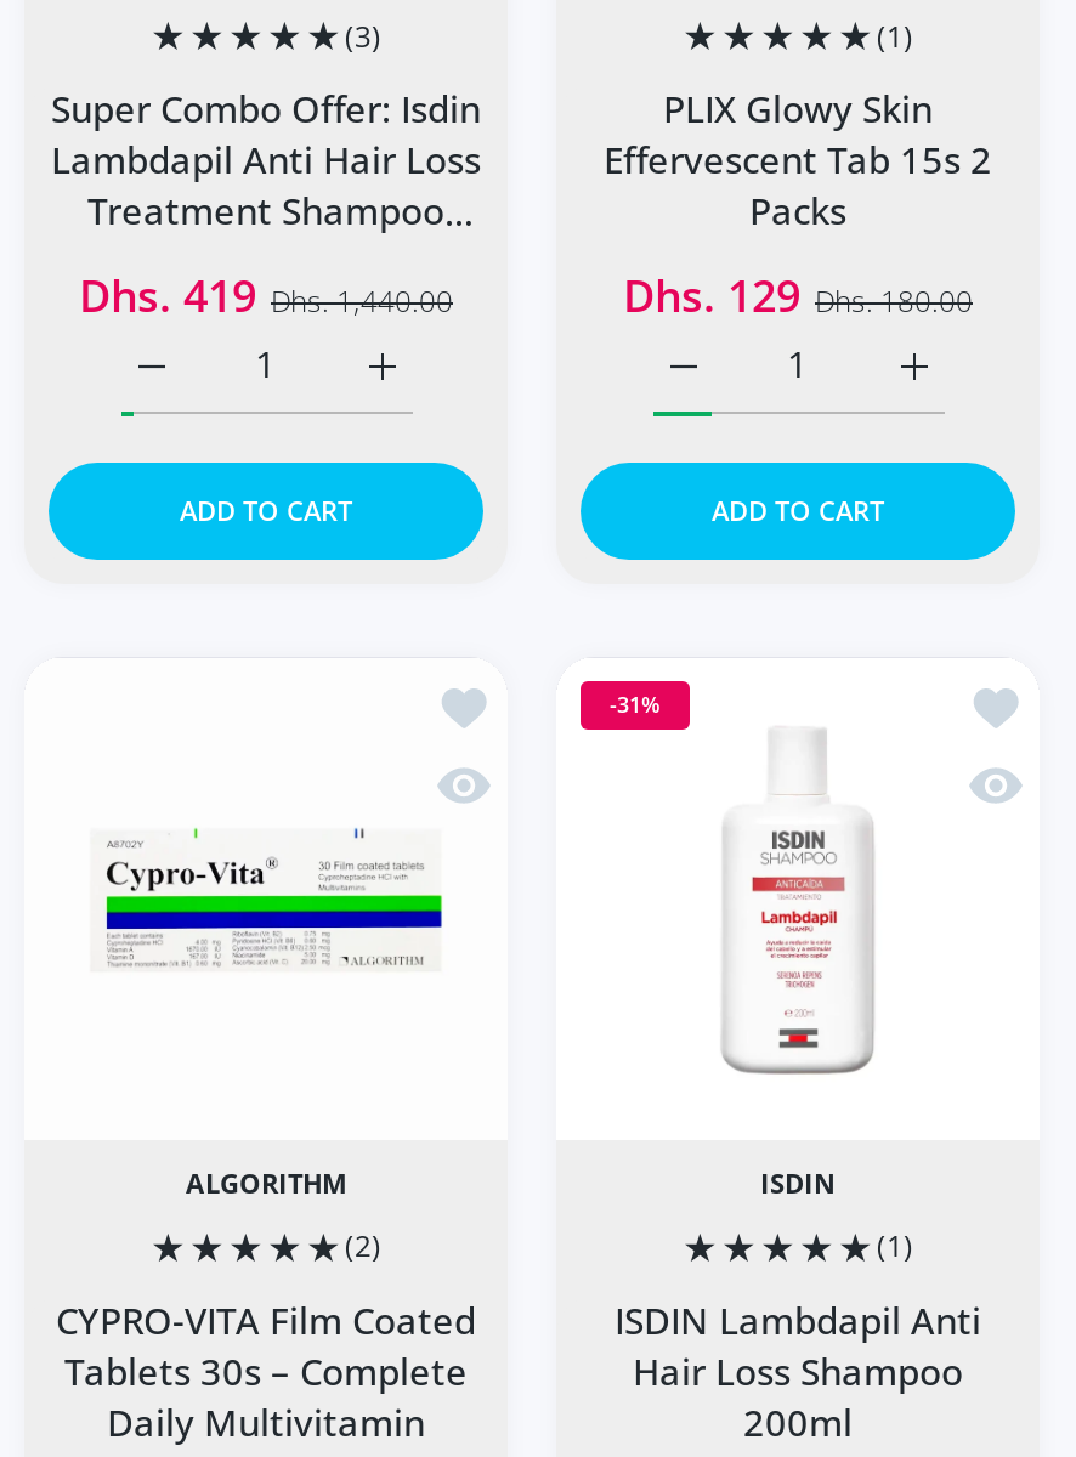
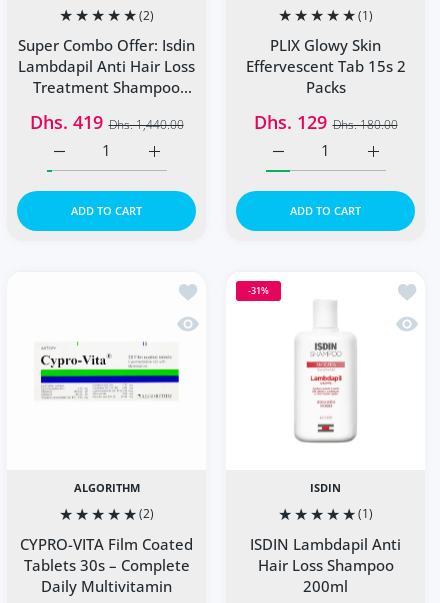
[345,15,381,57] (3) -> [139,7,154,24] (2)

